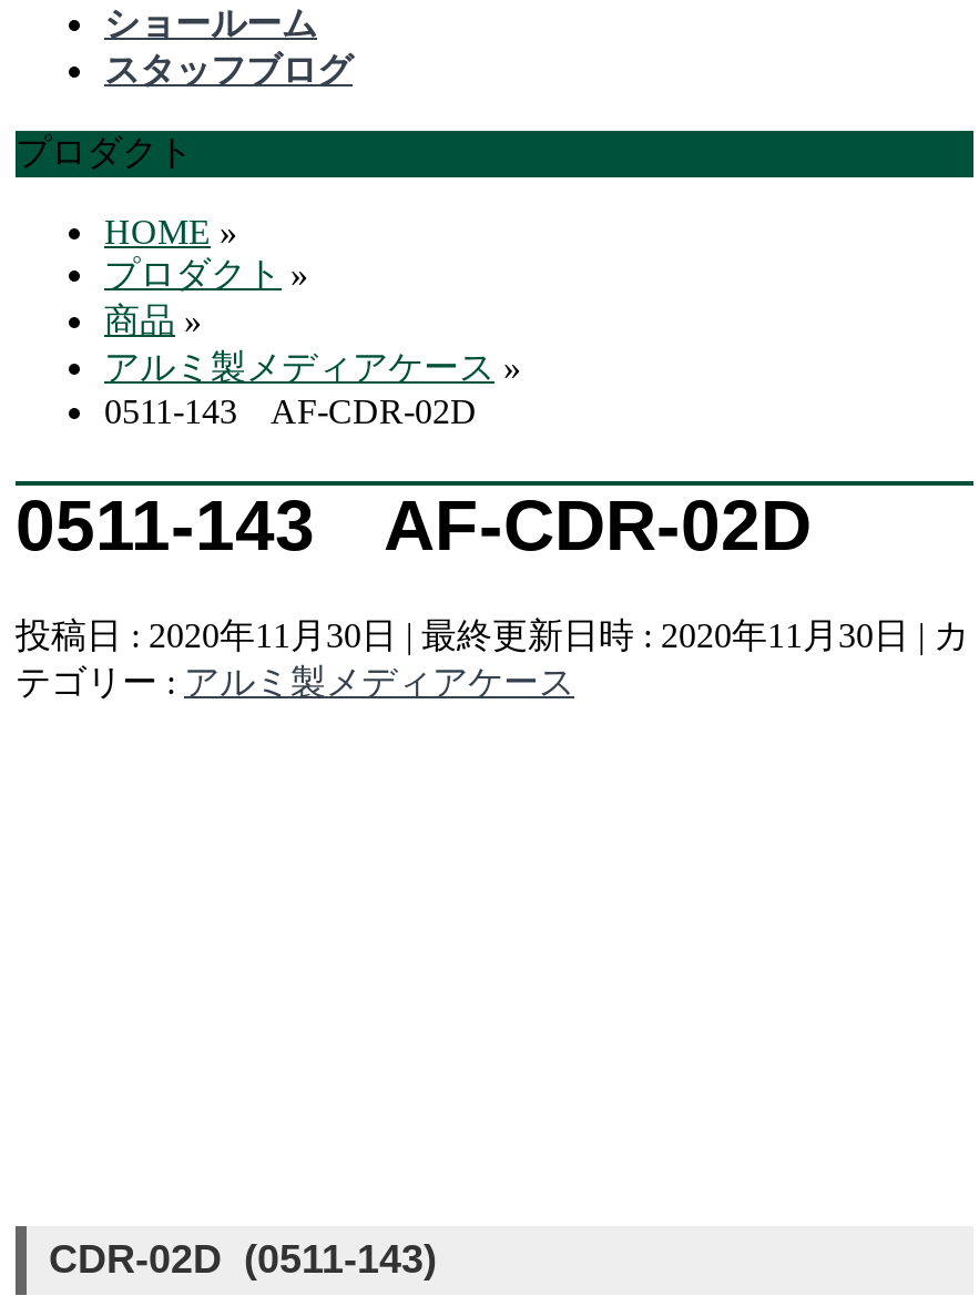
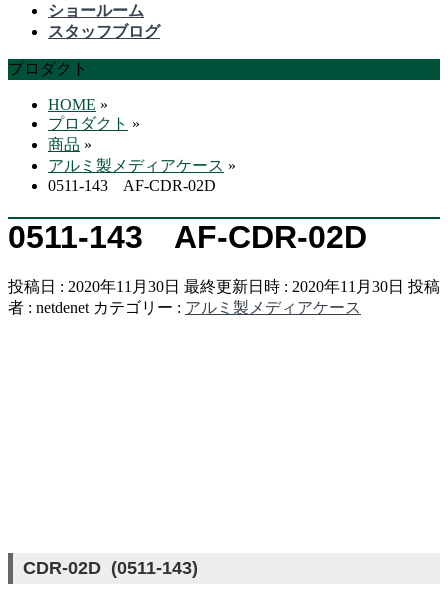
[16,617,969,701] 投稿日 : 2020年11月30日 | 最終更新日時 : 2020年11月30日 | カ | テゴリー :アルミ製メディアケース -> [8,278,440,316] 投稿日 : 2020年11月30日 最終更新日時 : 2020年11月30日 投稿 | 者 : netdenet カテゴリー :アルミ製メディアケース

